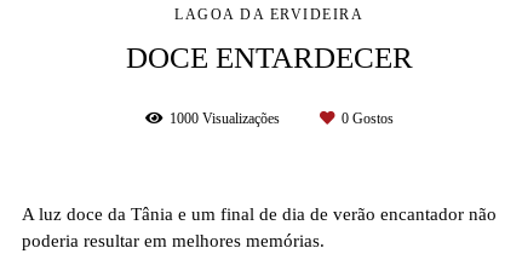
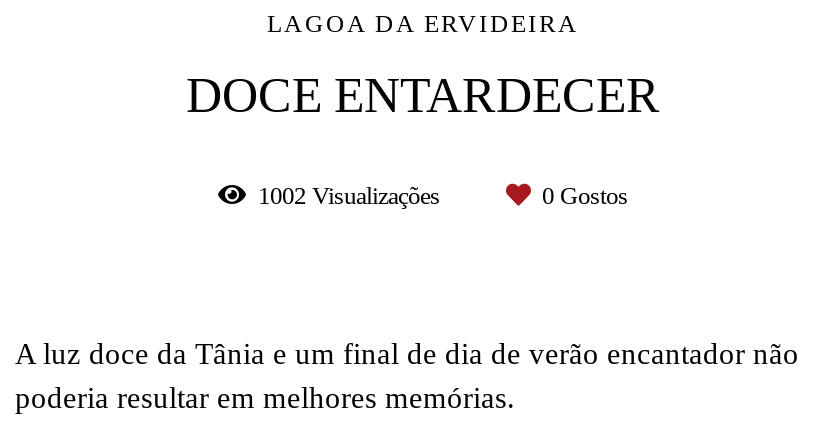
[169,110,283,127] 1000 Visualizações -> [258,181,446,209] 1002 Visualizações

